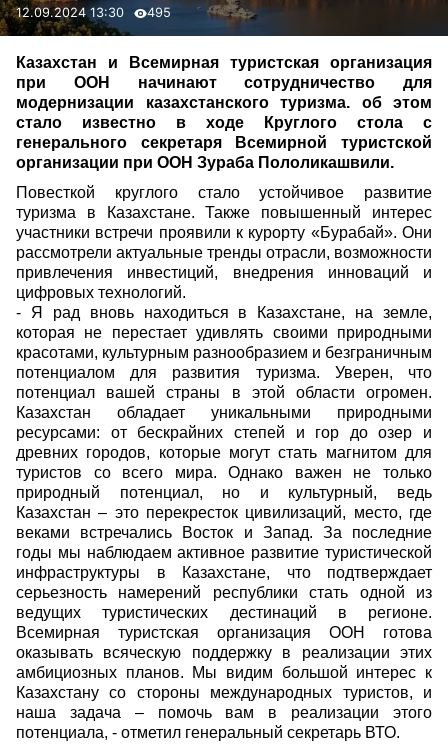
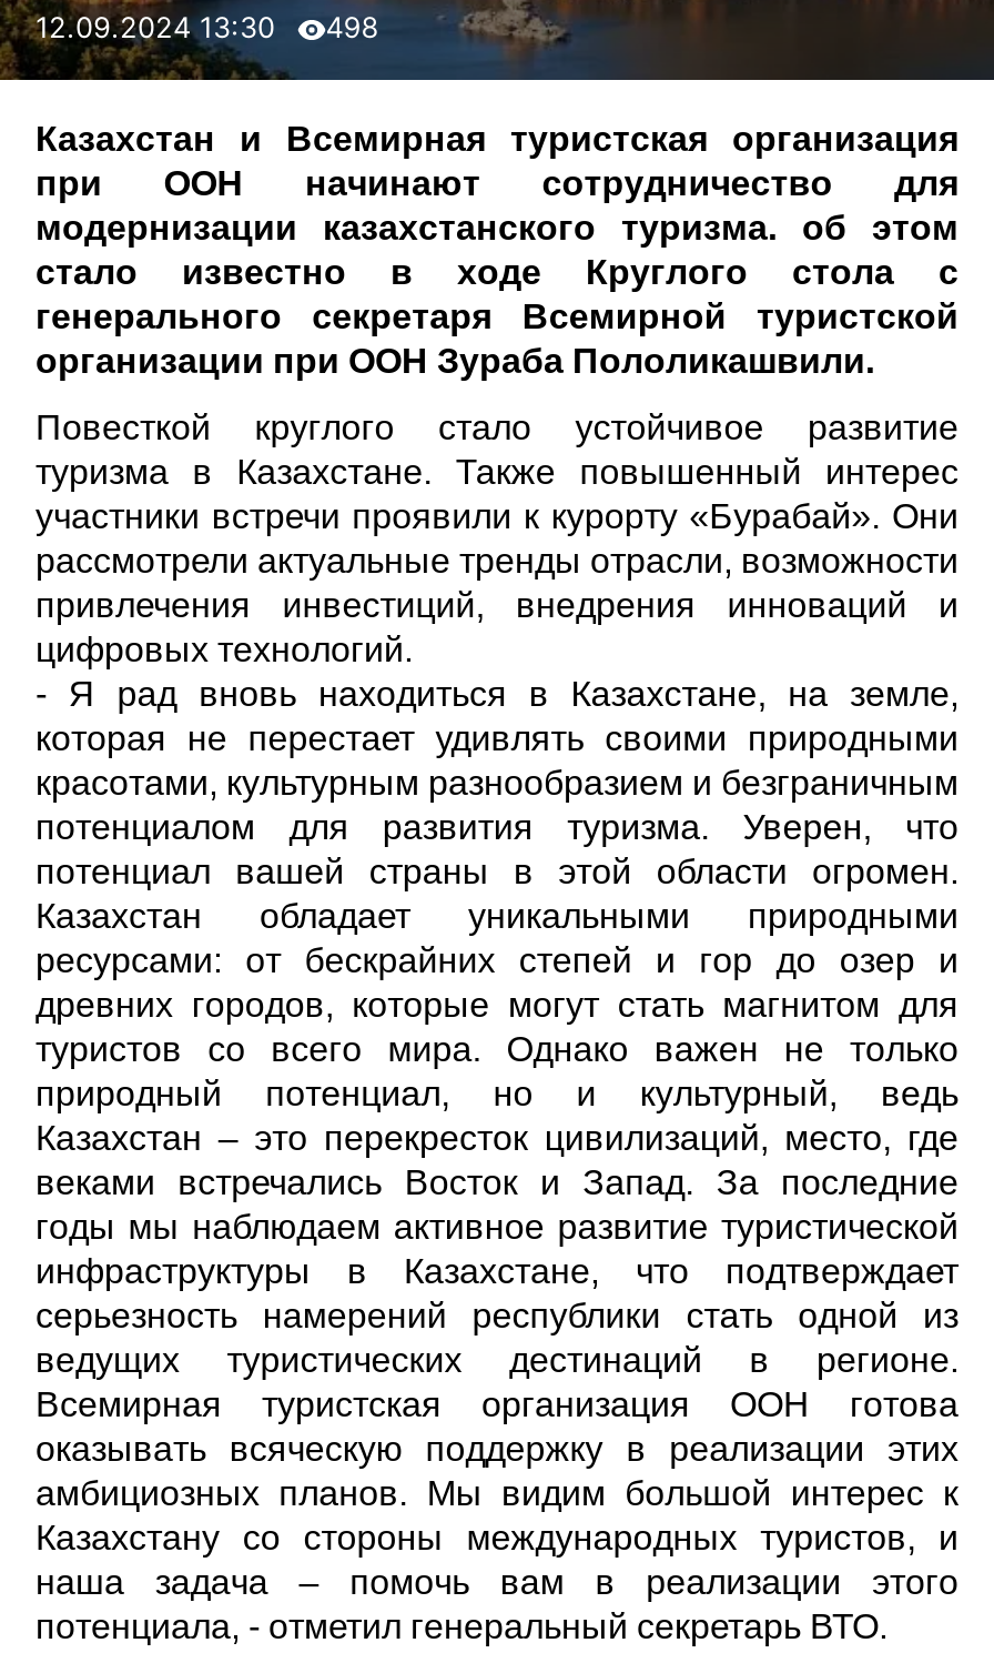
[16,5,171,20] 12.09.2024 13:30 495 -> [35,11,379,44] 12.09.2024 13:30 498

